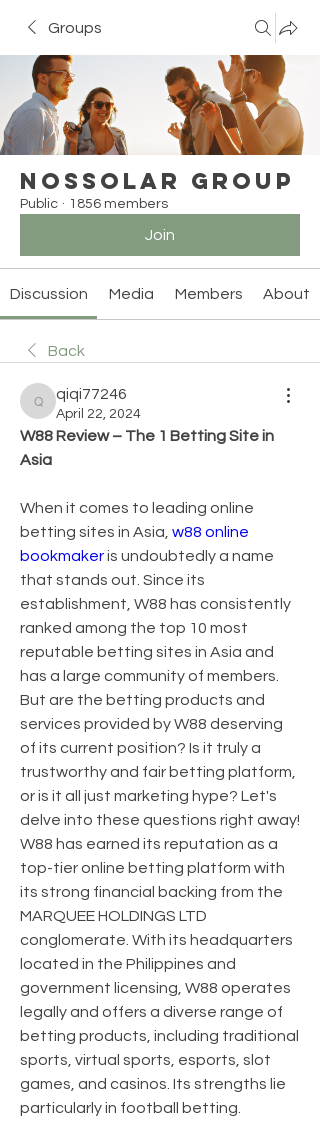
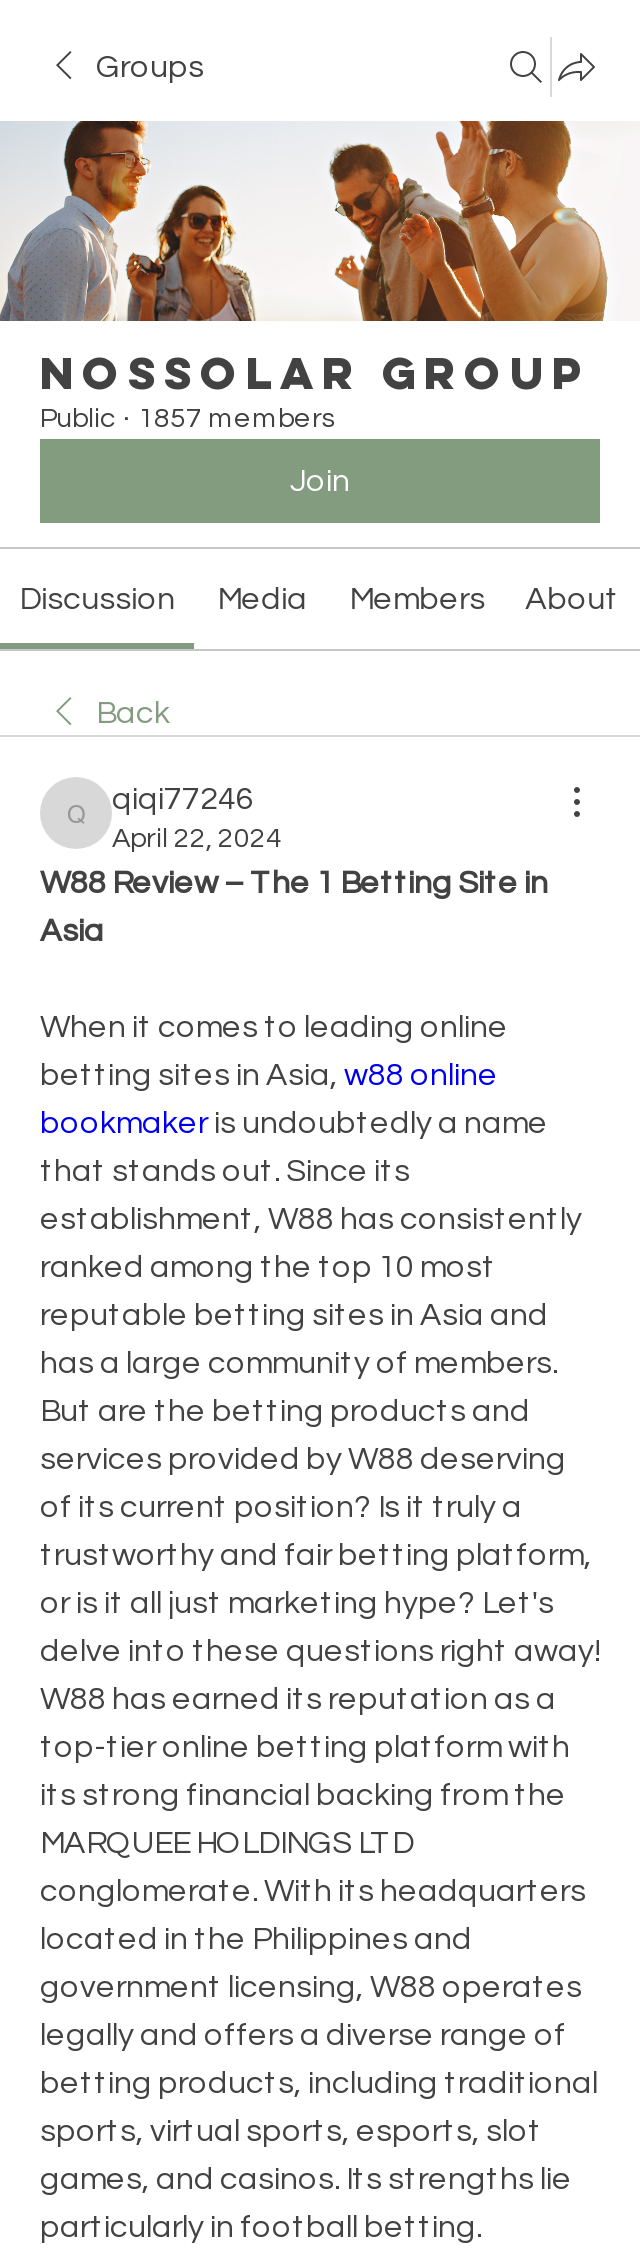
[20,197,168,211] Public · 1856 members -> [40,405,336,433] Public · 1857 members

